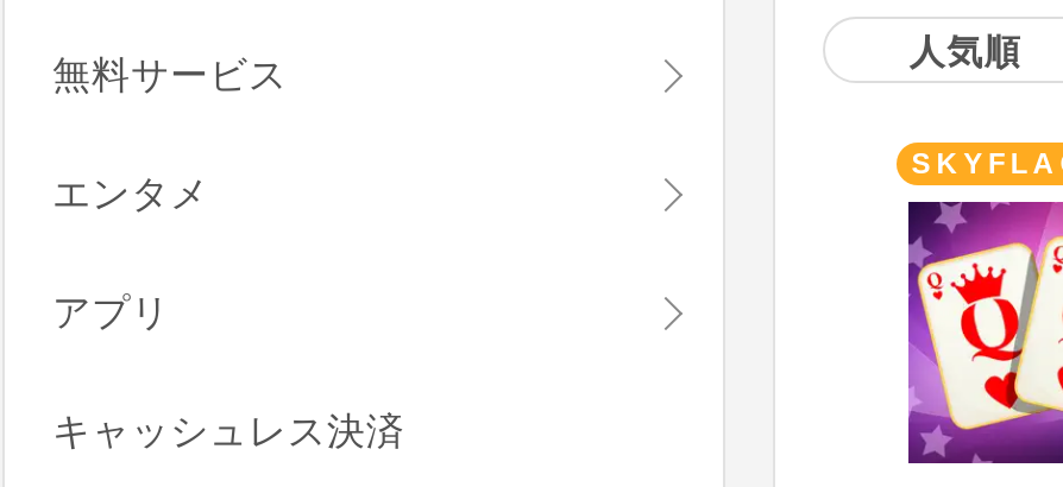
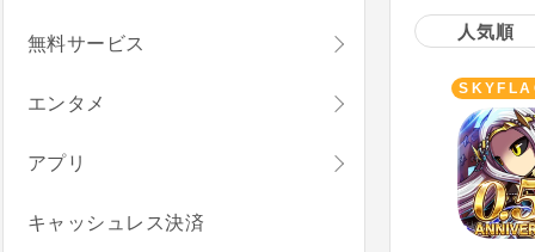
[906,200,1056,466] [image] -> [457,107,531,240] [image]

